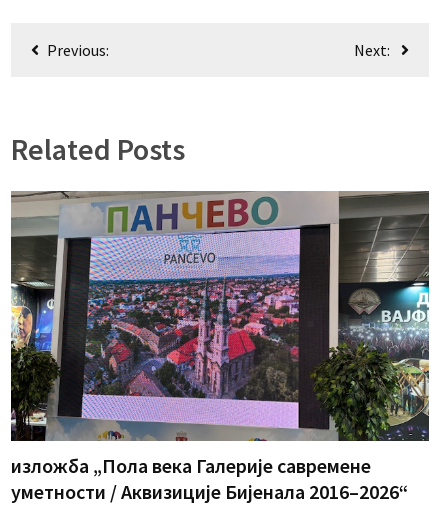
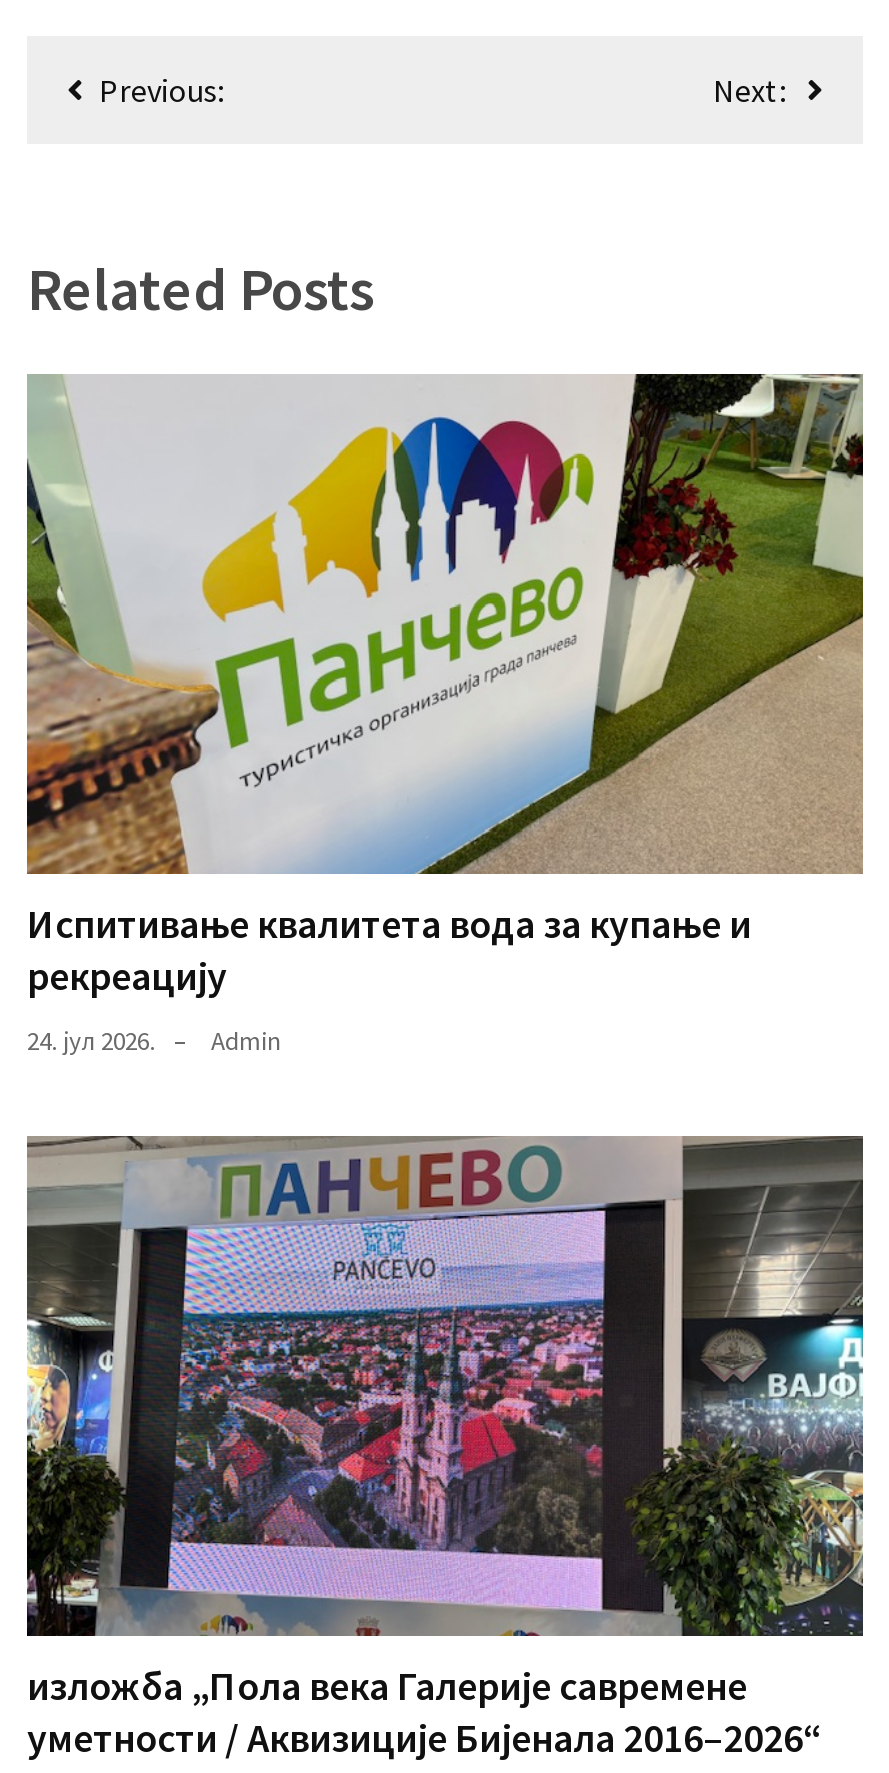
none -> [25,373,865,1058] [image] | Испитивање квалитета вода за купање и | рекреацију | 24. јул 2026. | Admin

